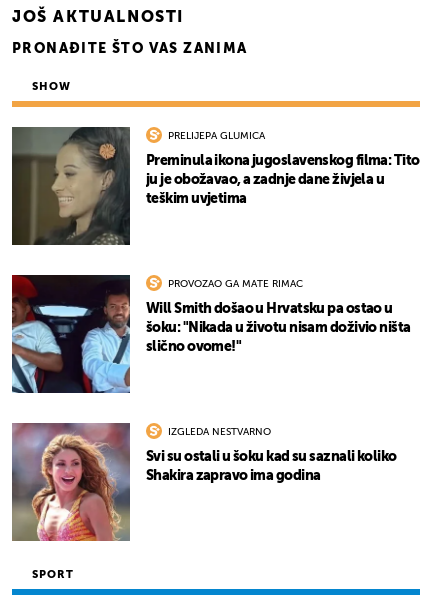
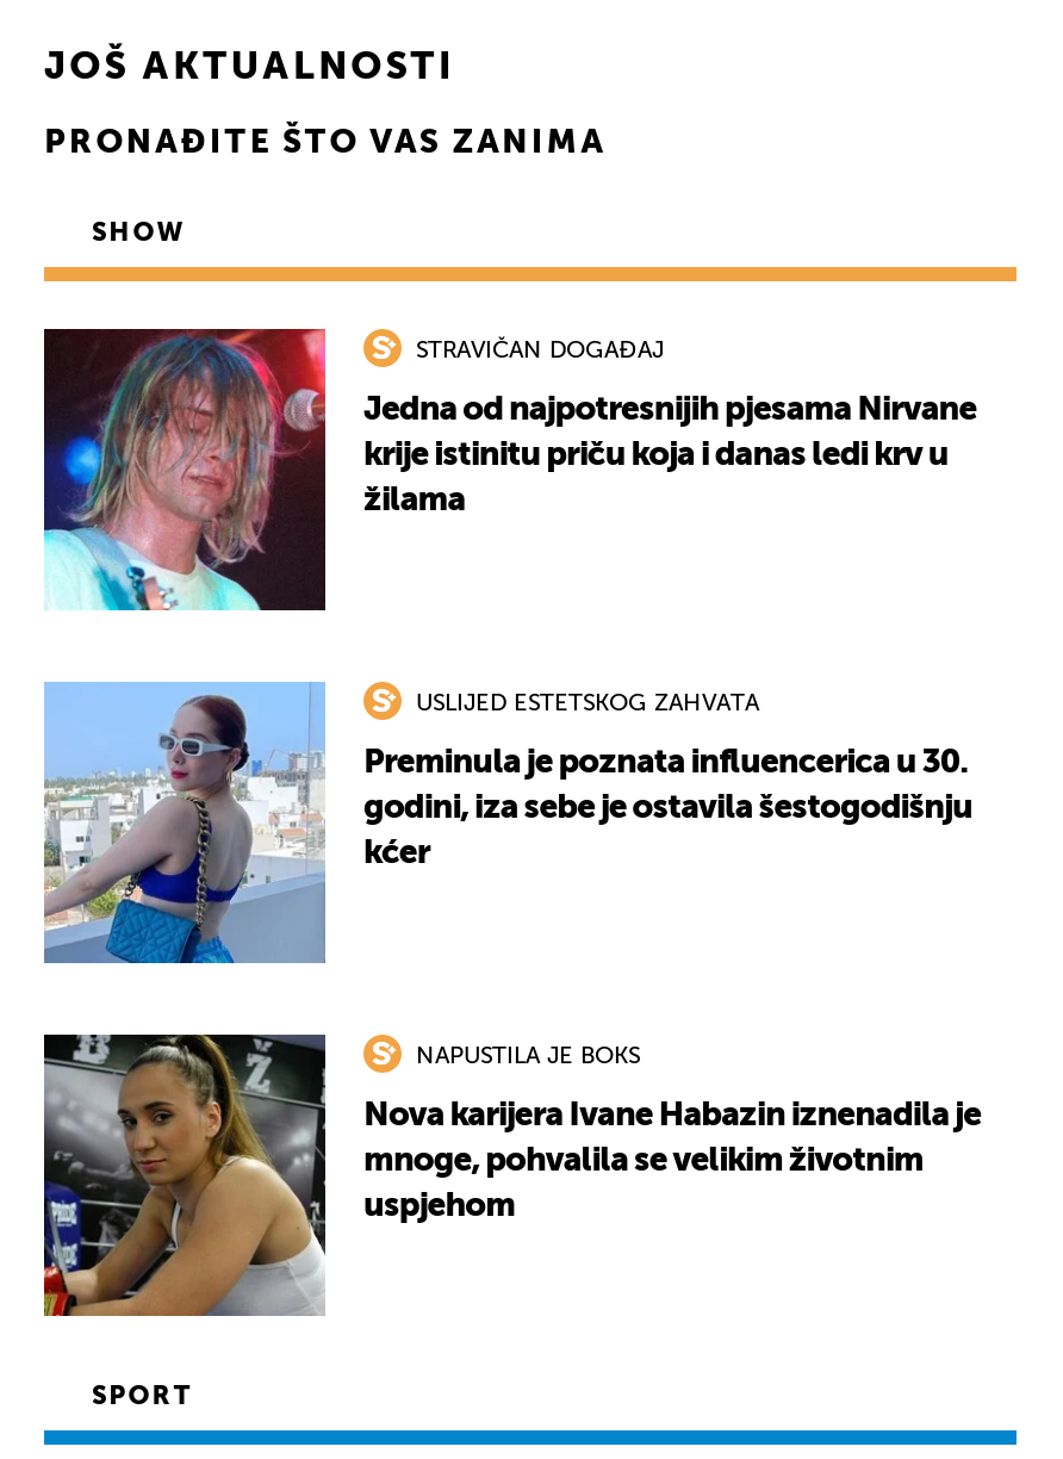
[11,126,419,246] [image] | Preminula ikona jugoslavenskog filma: Tito | ju je obožavao, a zadnje dane živjela u | teškim uvjetima -> [42,327,976,613] [image] | Jedna od najpotresnijih pjesama Nirvane | krije istinitu priču koja i danas ledi krv u | žilama
[168,131,265,141] PRELIJEPA GLUMICA -> [416,339,664,363] STRAVIČAN DOGAĐAJ
[11,274,410,394] [image] | Will Smith došao u Hrvatsku pa ostao u | šoku: "Nikada u životu nisam doživio ništa | slično ovome!" -> [44,682,972,966] [image] | Preminula je poznata influencerica u 30. | godini, iza sebe je ostavila šestogodišnju | kćer
[168,279,303,289] PROVOZAO GA MATE RIMAC -> [416,692,759,716] USLIJED ESTETSKOG ZAHVATA
[11,422,396,542] [image] | Svi su ostali u šoku kad su saznali koliko | Shakira zapravo ima godina -> [42,1032,981,1318] [image] | Nova karijera Ivane Habazin iznenadila je | mnoge, pohvalila se velikim životnim | uspjehom
[168,427,271,437] IZGLEDA NESTVARNO -> [416,1045,640,1069] NAPUSTILA JE BOKS

